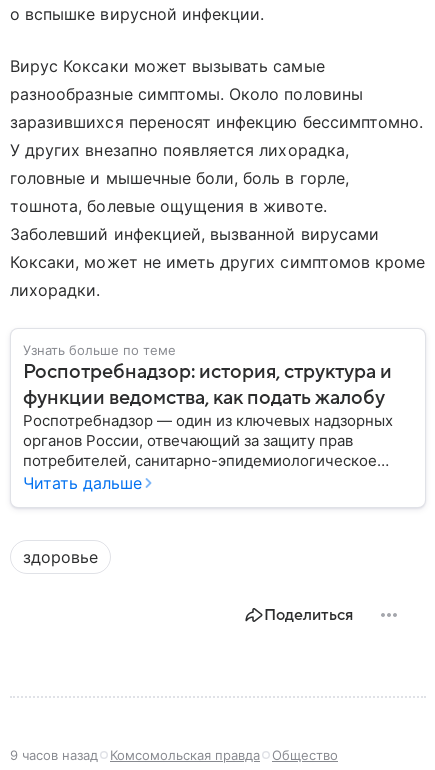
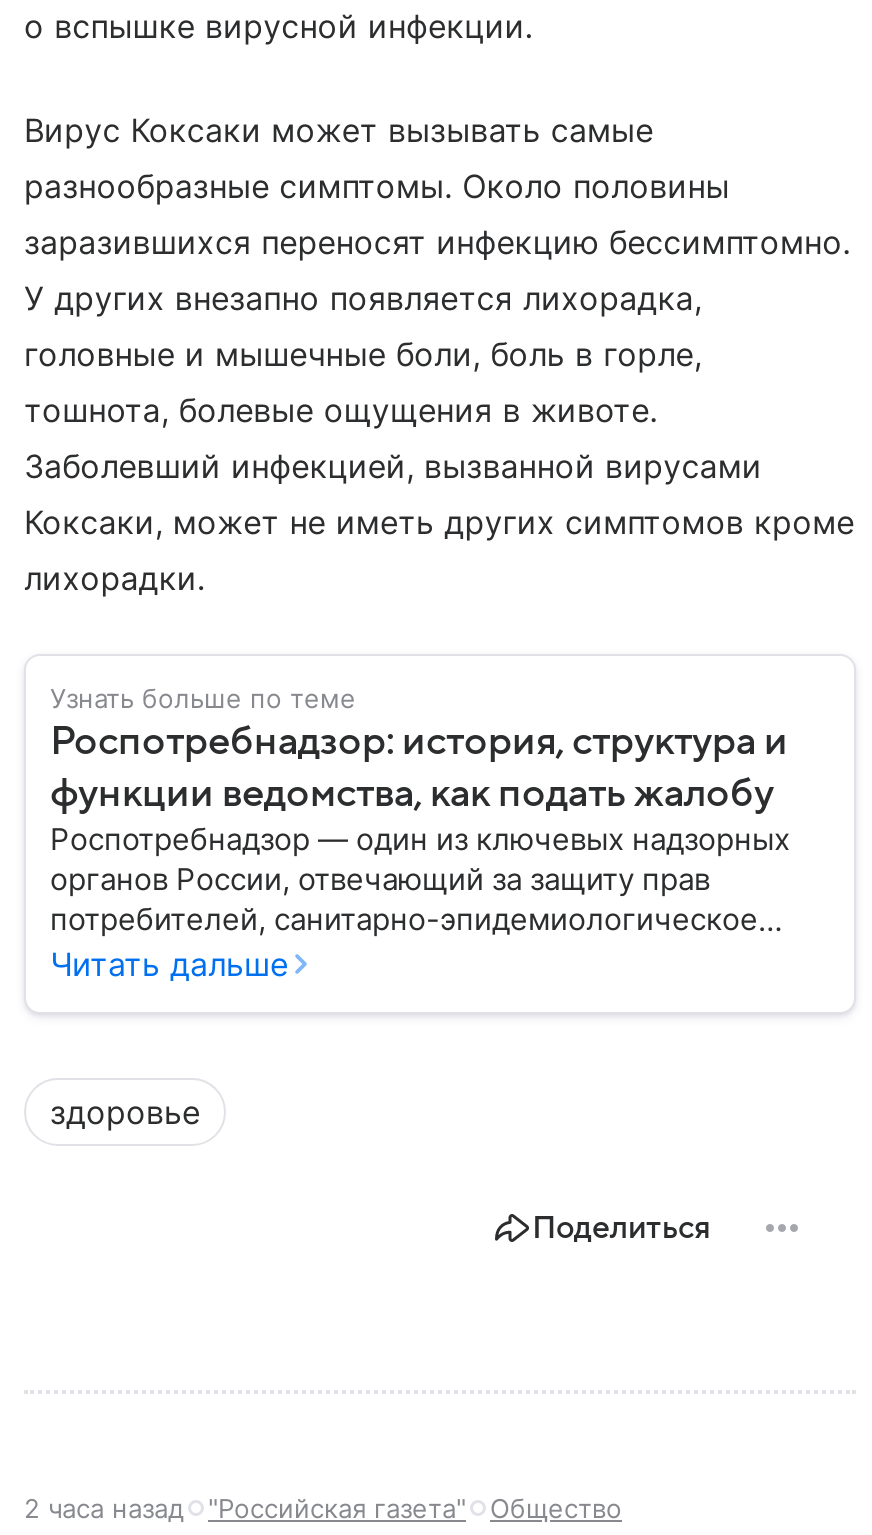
[10,747,260,763] 9 часов назад | Комсомольская правда -> [24,1493,466,1525] 2 часа назад | "Российская газета"

